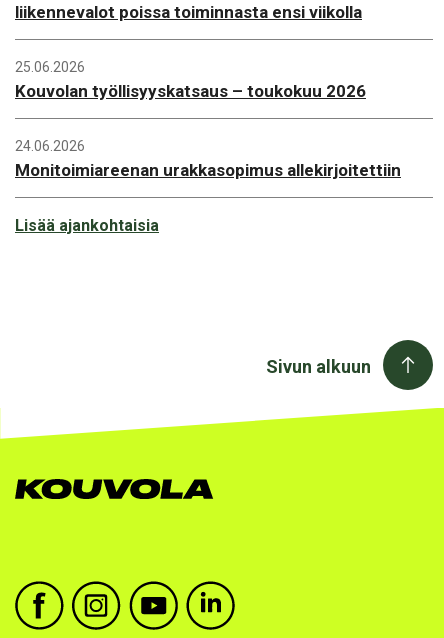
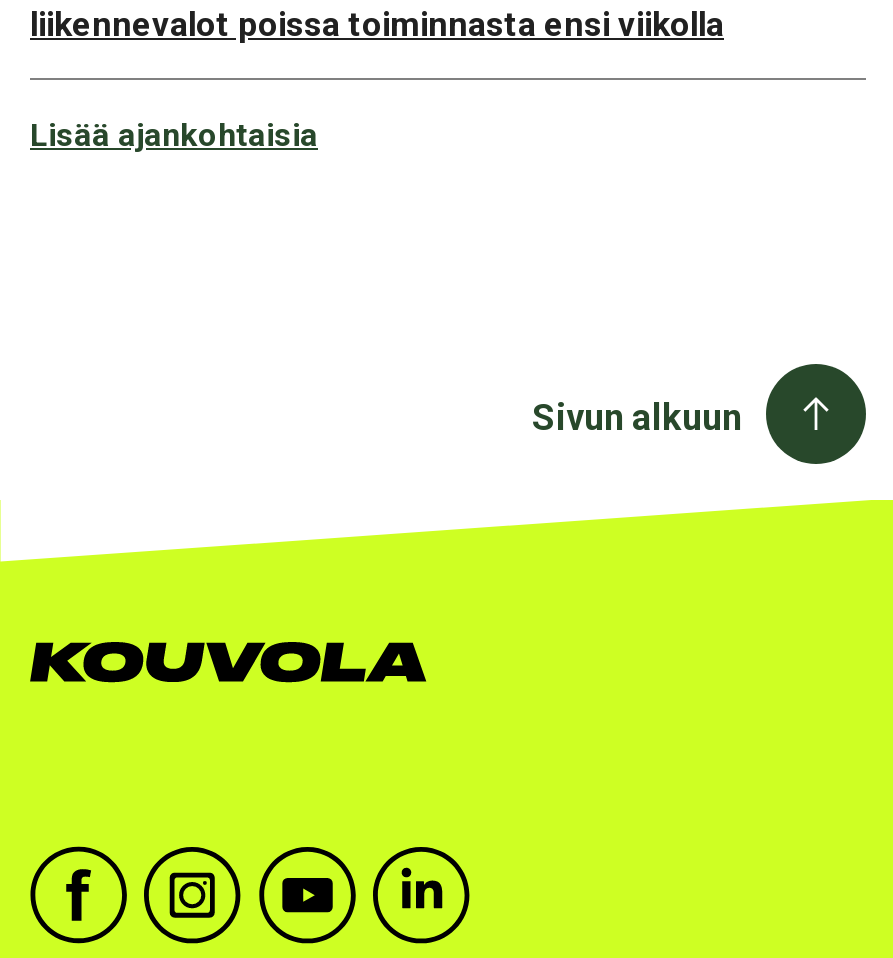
[15,59,401,180] 25.06.2026 | Kouvolan työllisyyskatsaus – toukokuu 2026 | 24.06.2026 | Monitoimiareenan urakkasopimus allekirjoitettiin -> none

